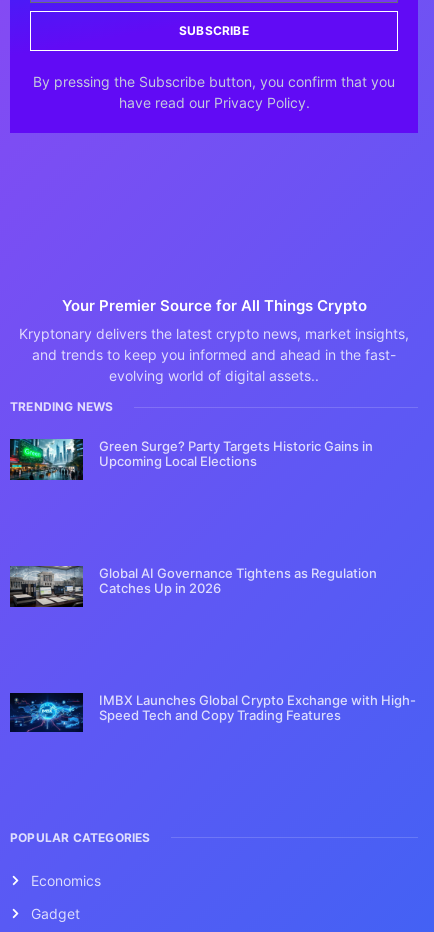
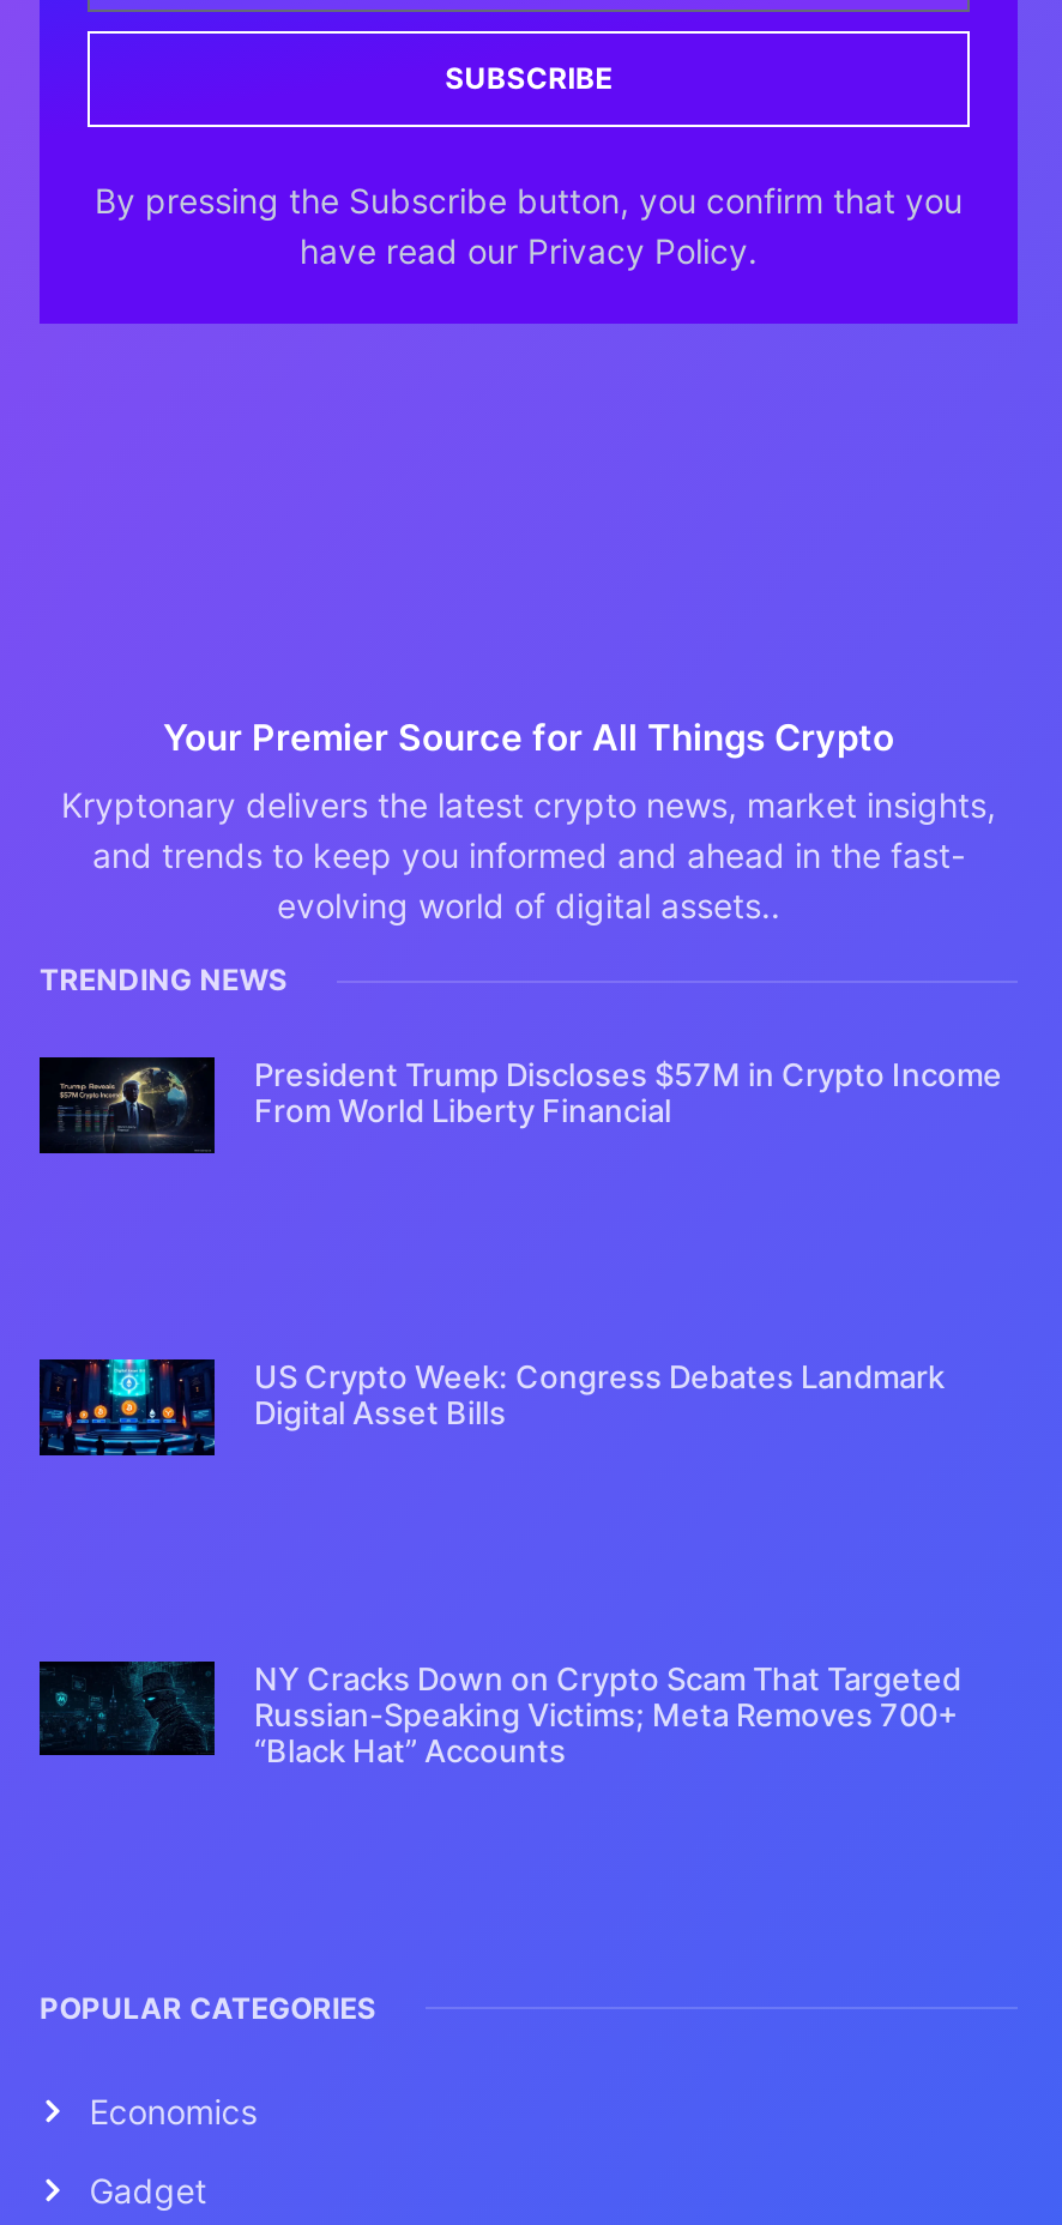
[9,438,373,480] [image] | Green Surge? Party Targets Historic Gains in | Upcoming Local Elections -> [37,1055,1002,1156] [image] | President Trump Discloses $57M in Crypto Income | From World Liberty Financial
[10,565,377,608] [image] | Global AI Governance Tightens as Regulation | Catches Up in 2026 -> [37,1356,944,1455] [image] | US Crypto Week: Congress Debates Landmark | Digital Asset Bills
[10,692,416,732] [image] | IMBX Launches Global Crypto Exchange with High- | Speed Tech and Copy Trading Features -> [42,1659,961,1769] [image] | NY Cracks Down on Crypto Scam That Targeted | Russian-Speaking Victims; Meta Removes 700+ | “Black Hat” Accounts

